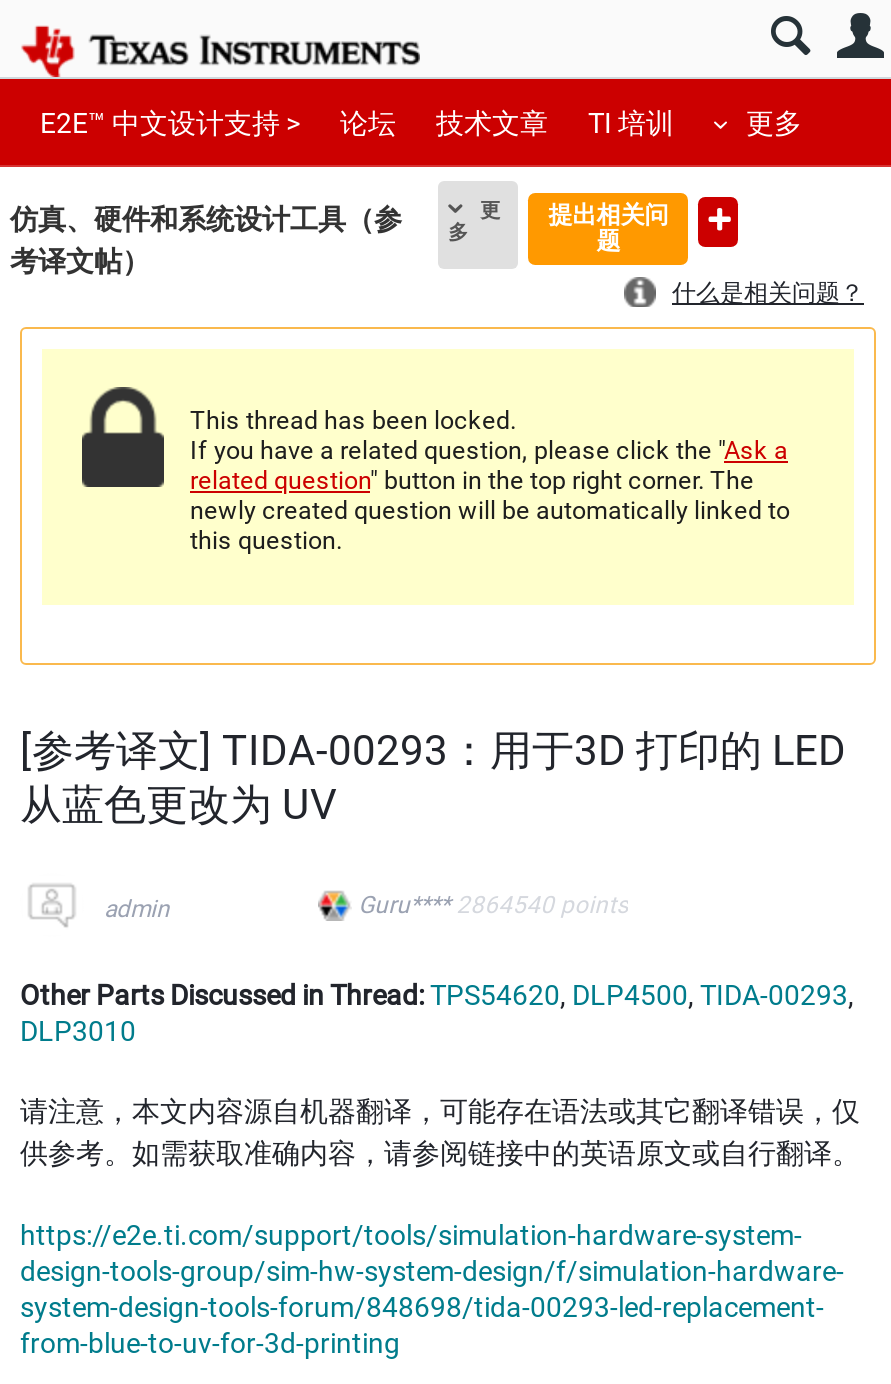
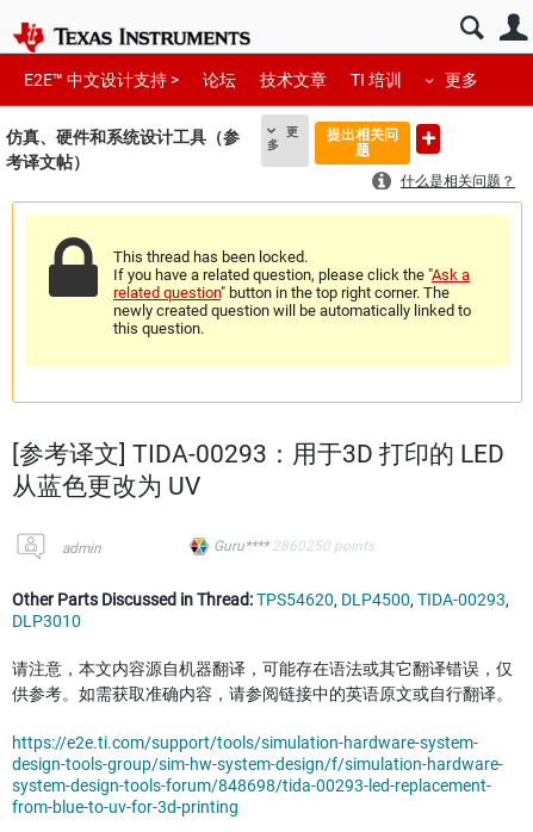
[358,891,628,919] Guru**** 2864540 points -> [214,538,375,554] Guru**** 2860250 points

